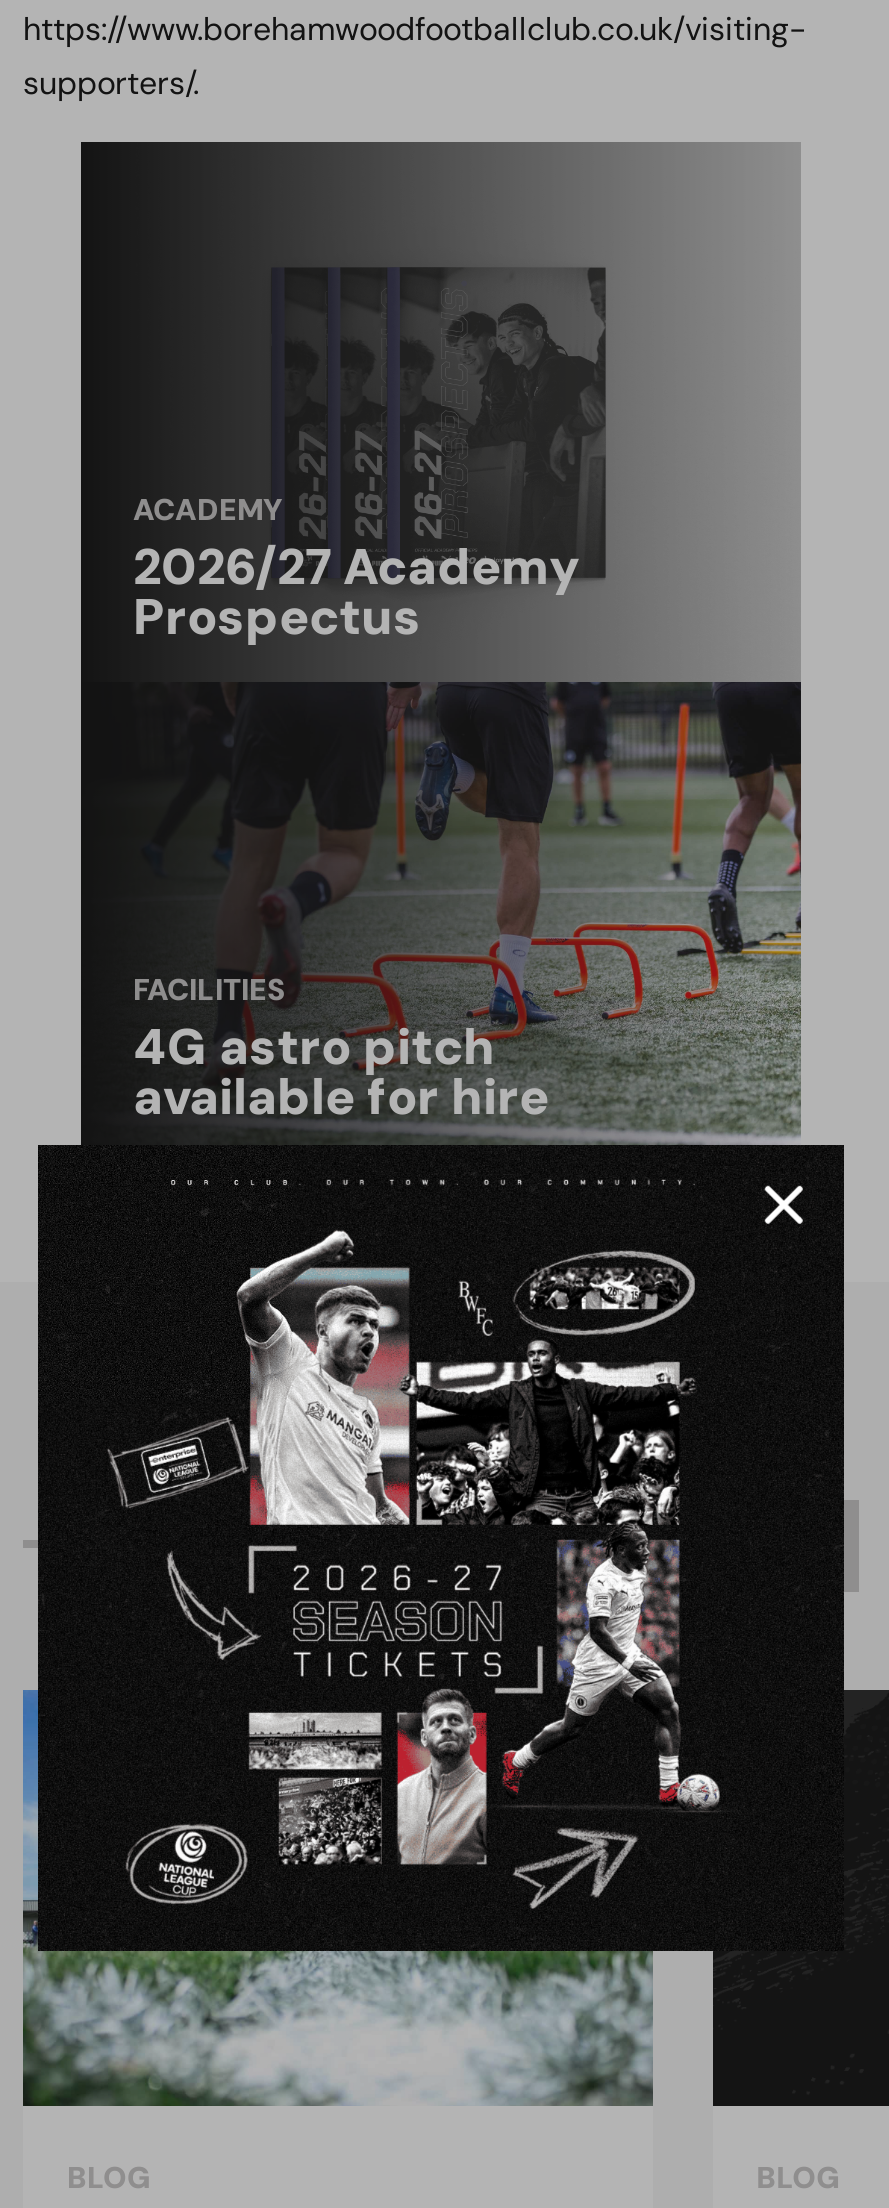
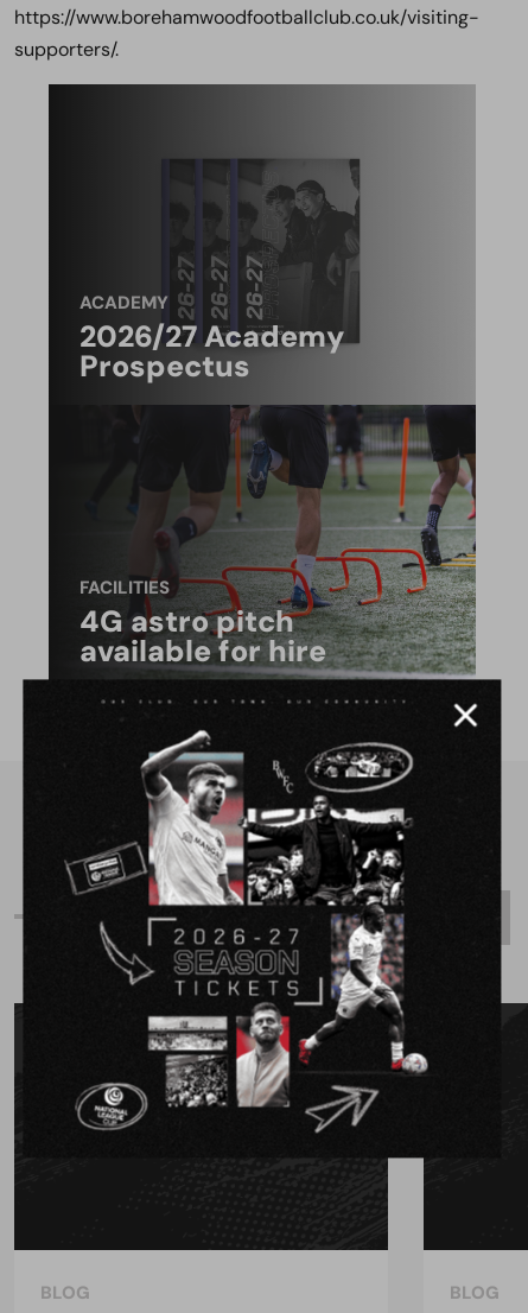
[21,1690,653,2106] [image] -> [13,1002,389,1251] [image]

